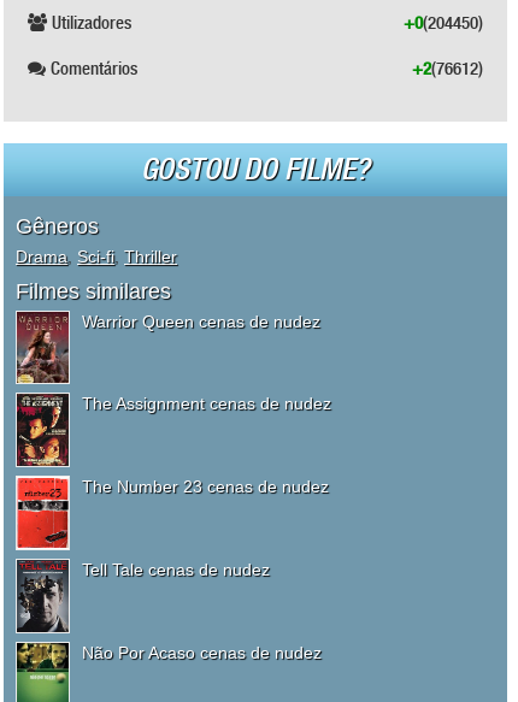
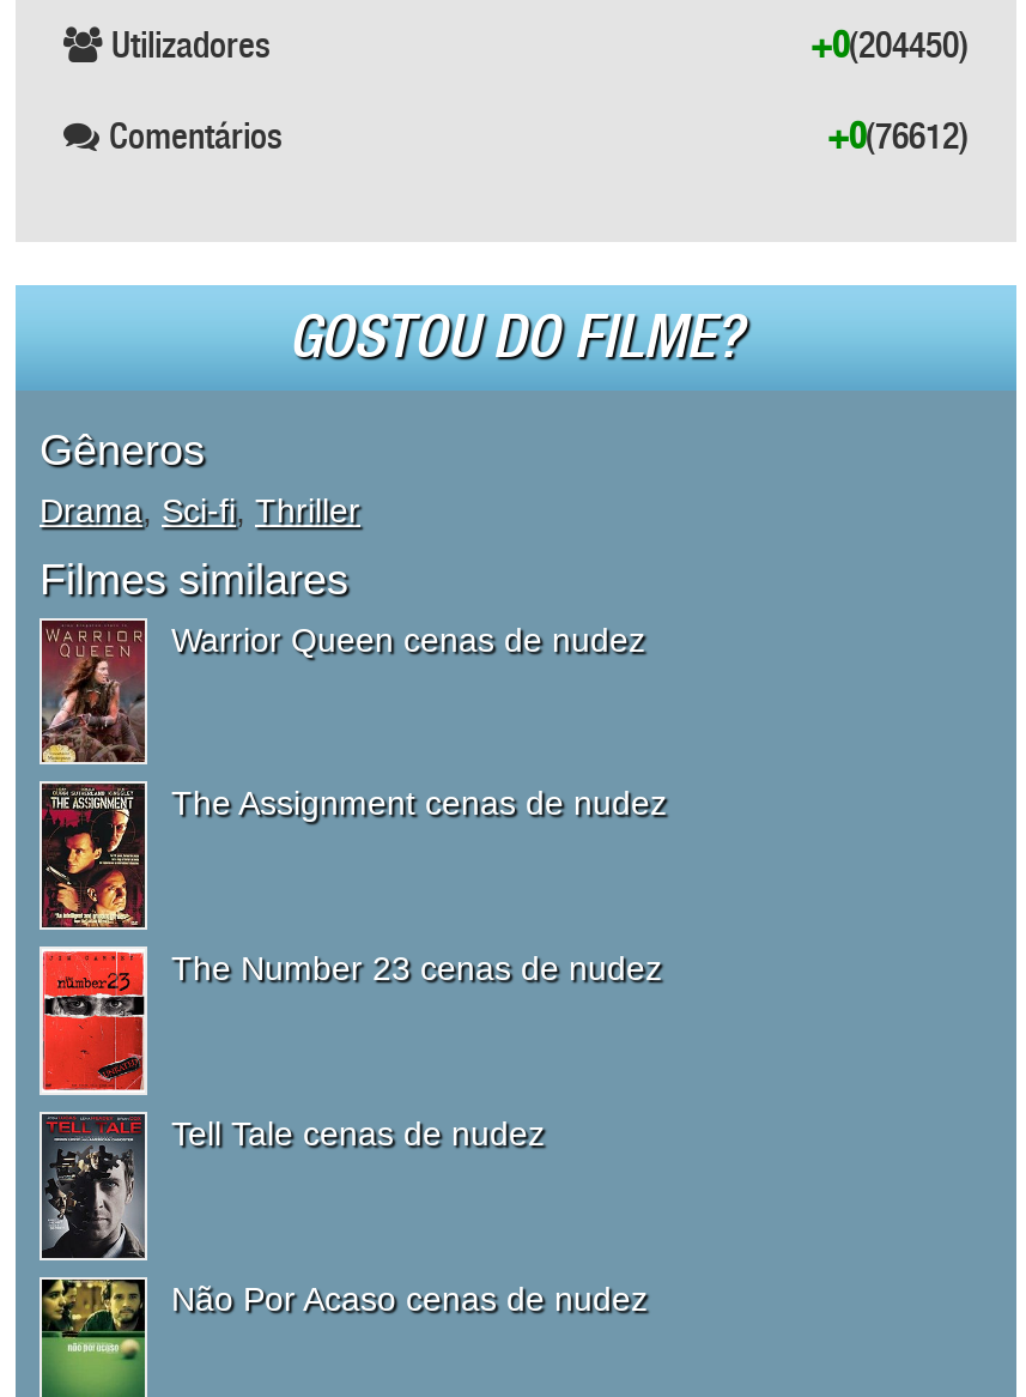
[412,58,483,79] +2 (76612) -> [827,115,969,158] +0 (76612)

